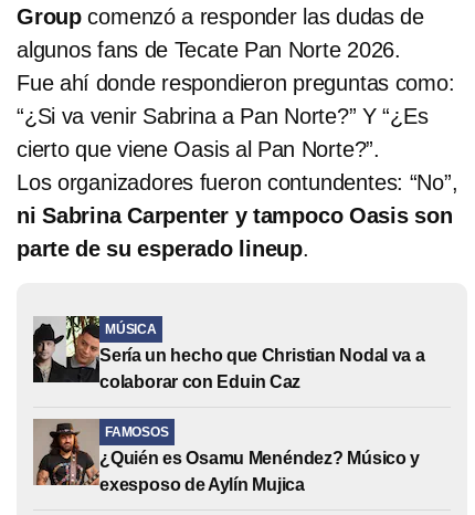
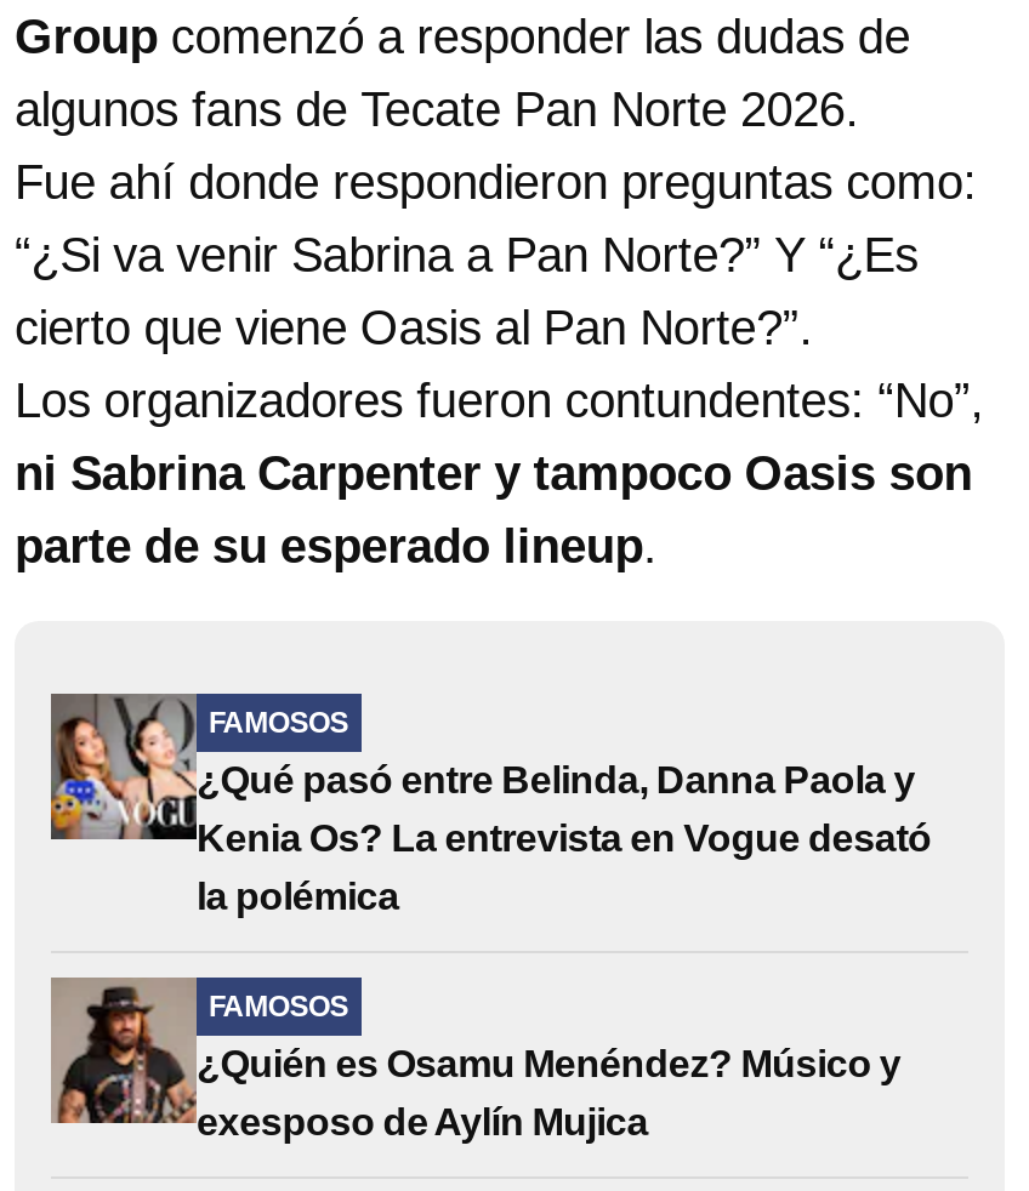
[32,316,425,391] [image] | Sería un hecho que Christian Nodal va a | colaborar con Eduin Caz -> [49,694,931,917] [image] | ¿Qué pasó entre Belinda, Danna Paola y | Kenia Os? La entrevista en Vogue desató | la polémica
[105,322,157,337] MÚSICA -> [209,706,349,740] FAMOSOS

